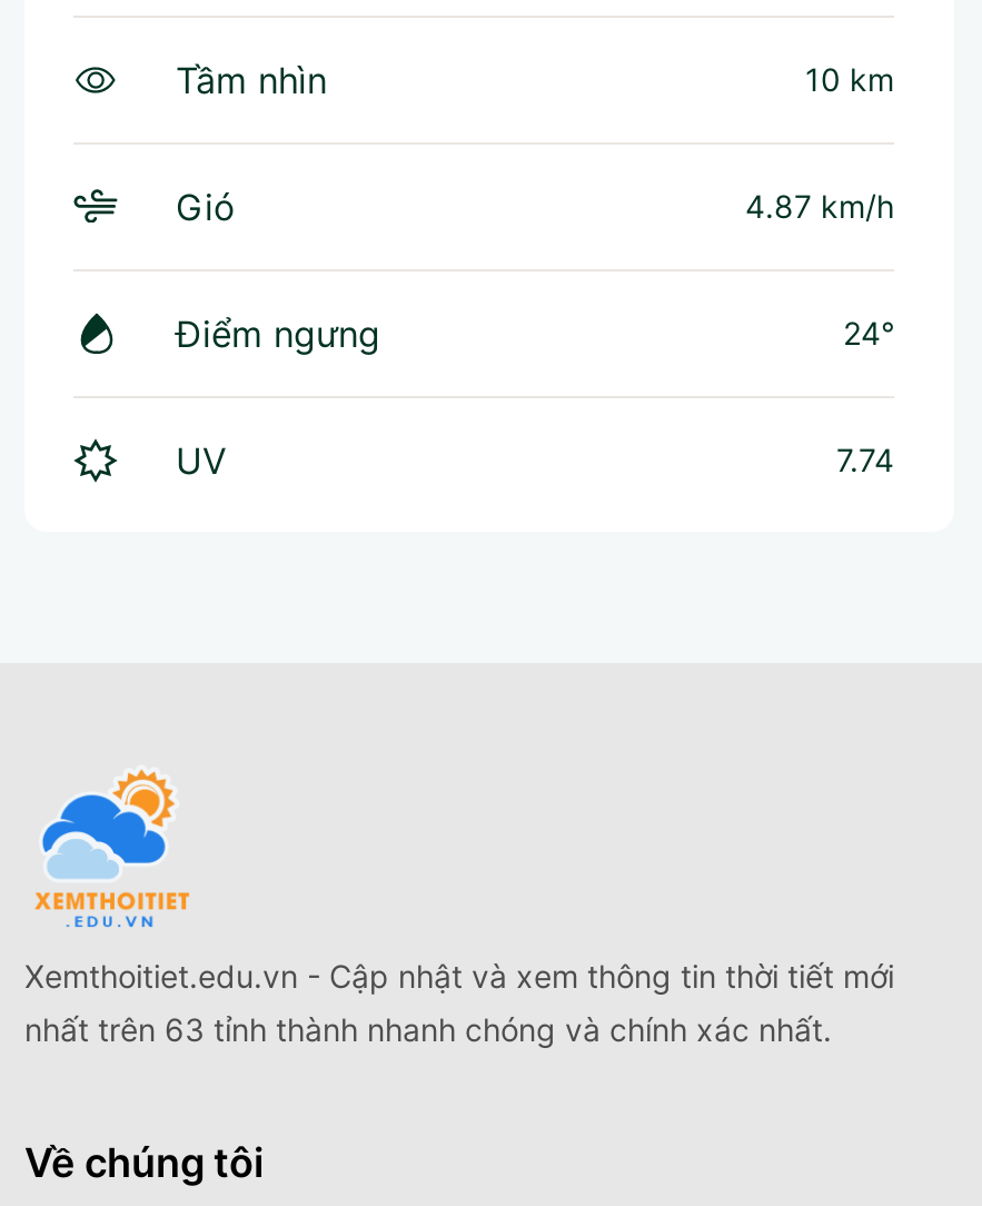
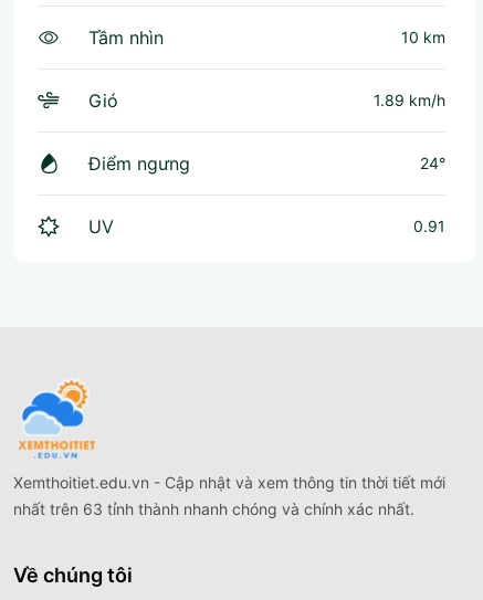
[745,186,894,224] 4.87 km/h -> [374,90,445,109] 1.89 km/h
[836,440,894,478] 7.74 -> [413,216,445,235] 0.91

